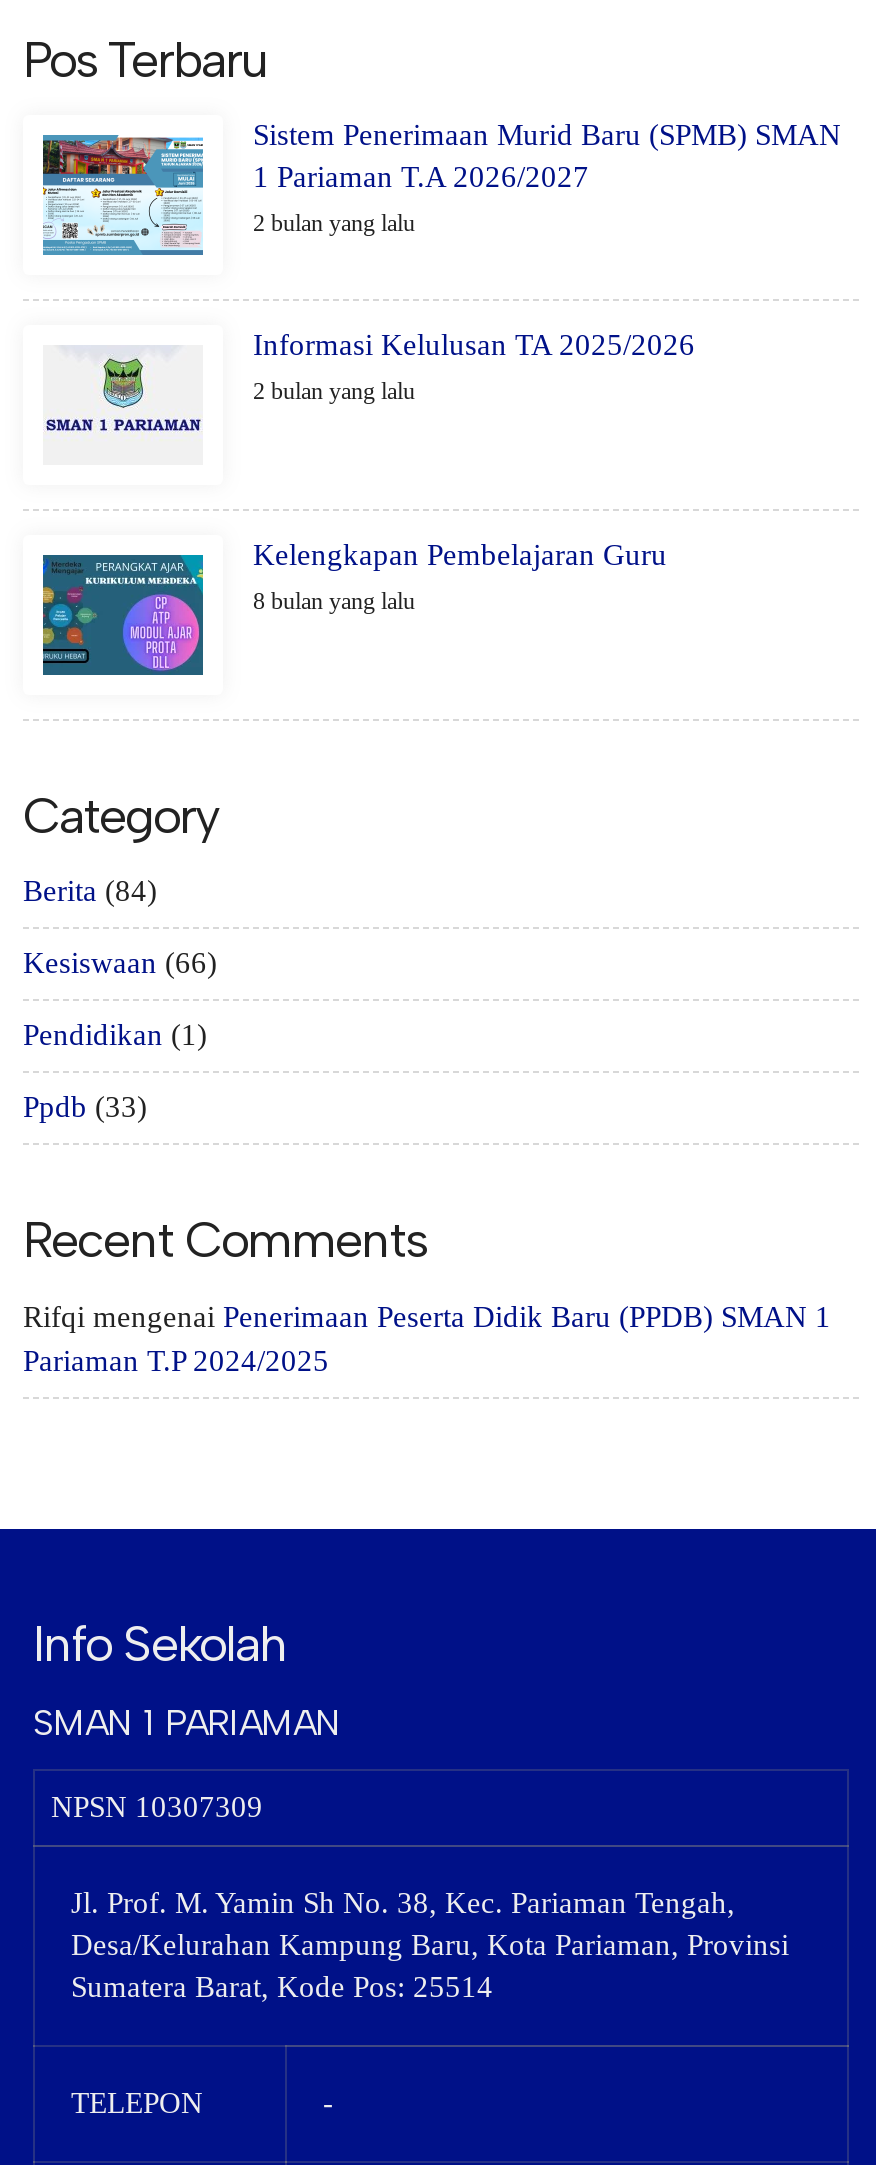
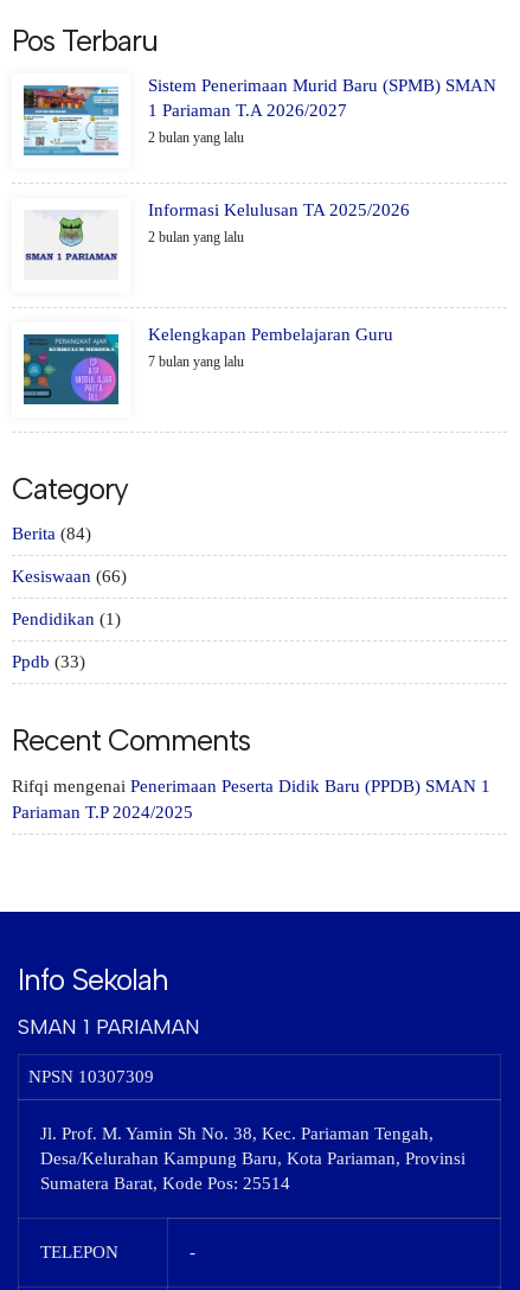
[253,587,415,615] 8 bulan yang lalu -> [148,353,244,370] 7 bulan yang lalu

